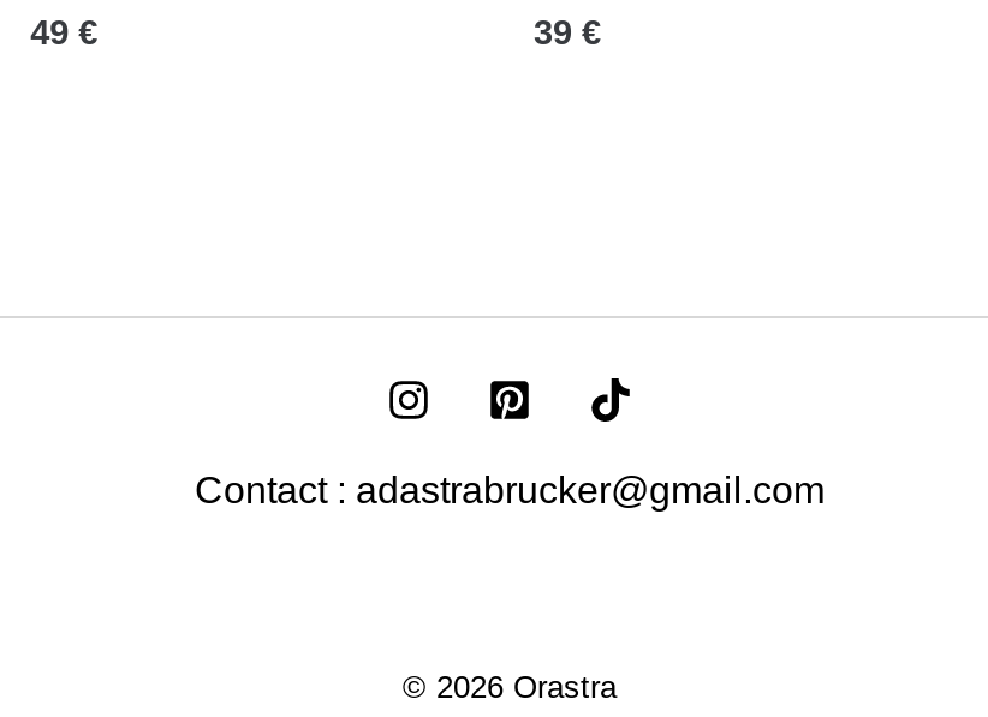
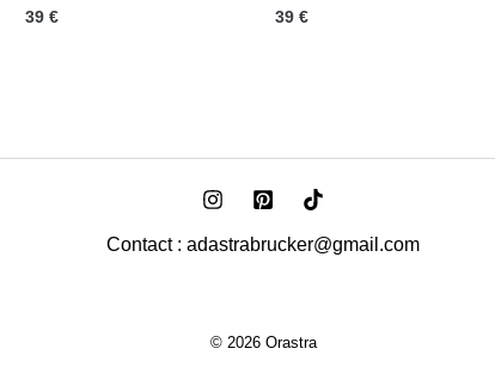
[30,13,98,52] 49 € -> [25,7,58,26] 39 €

